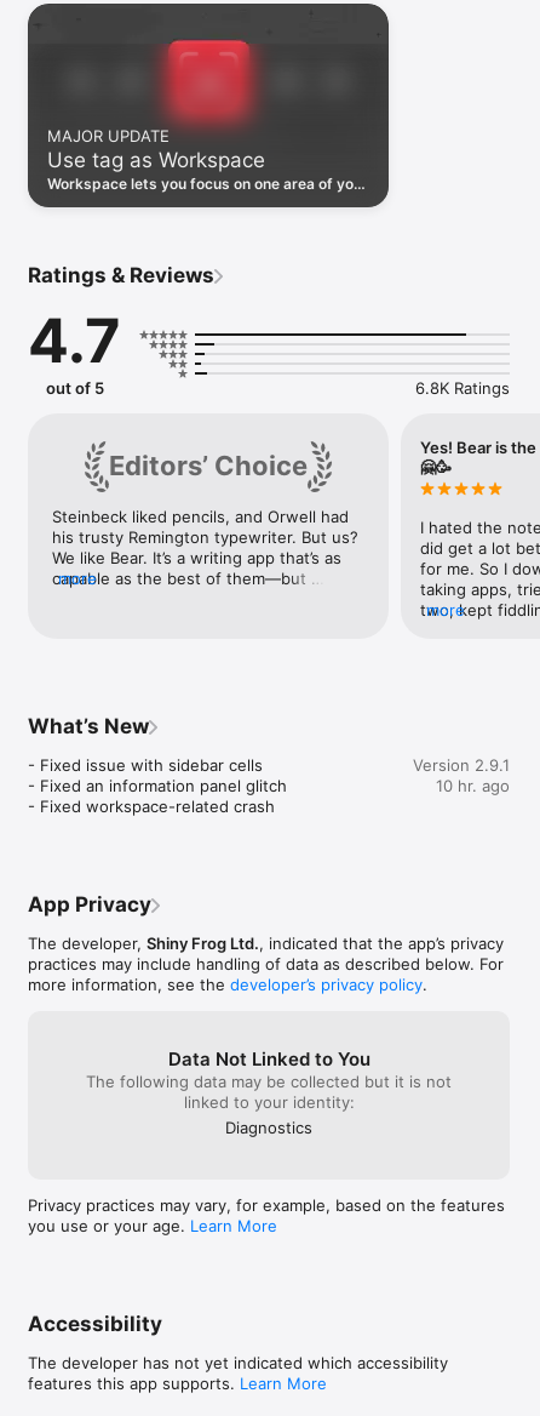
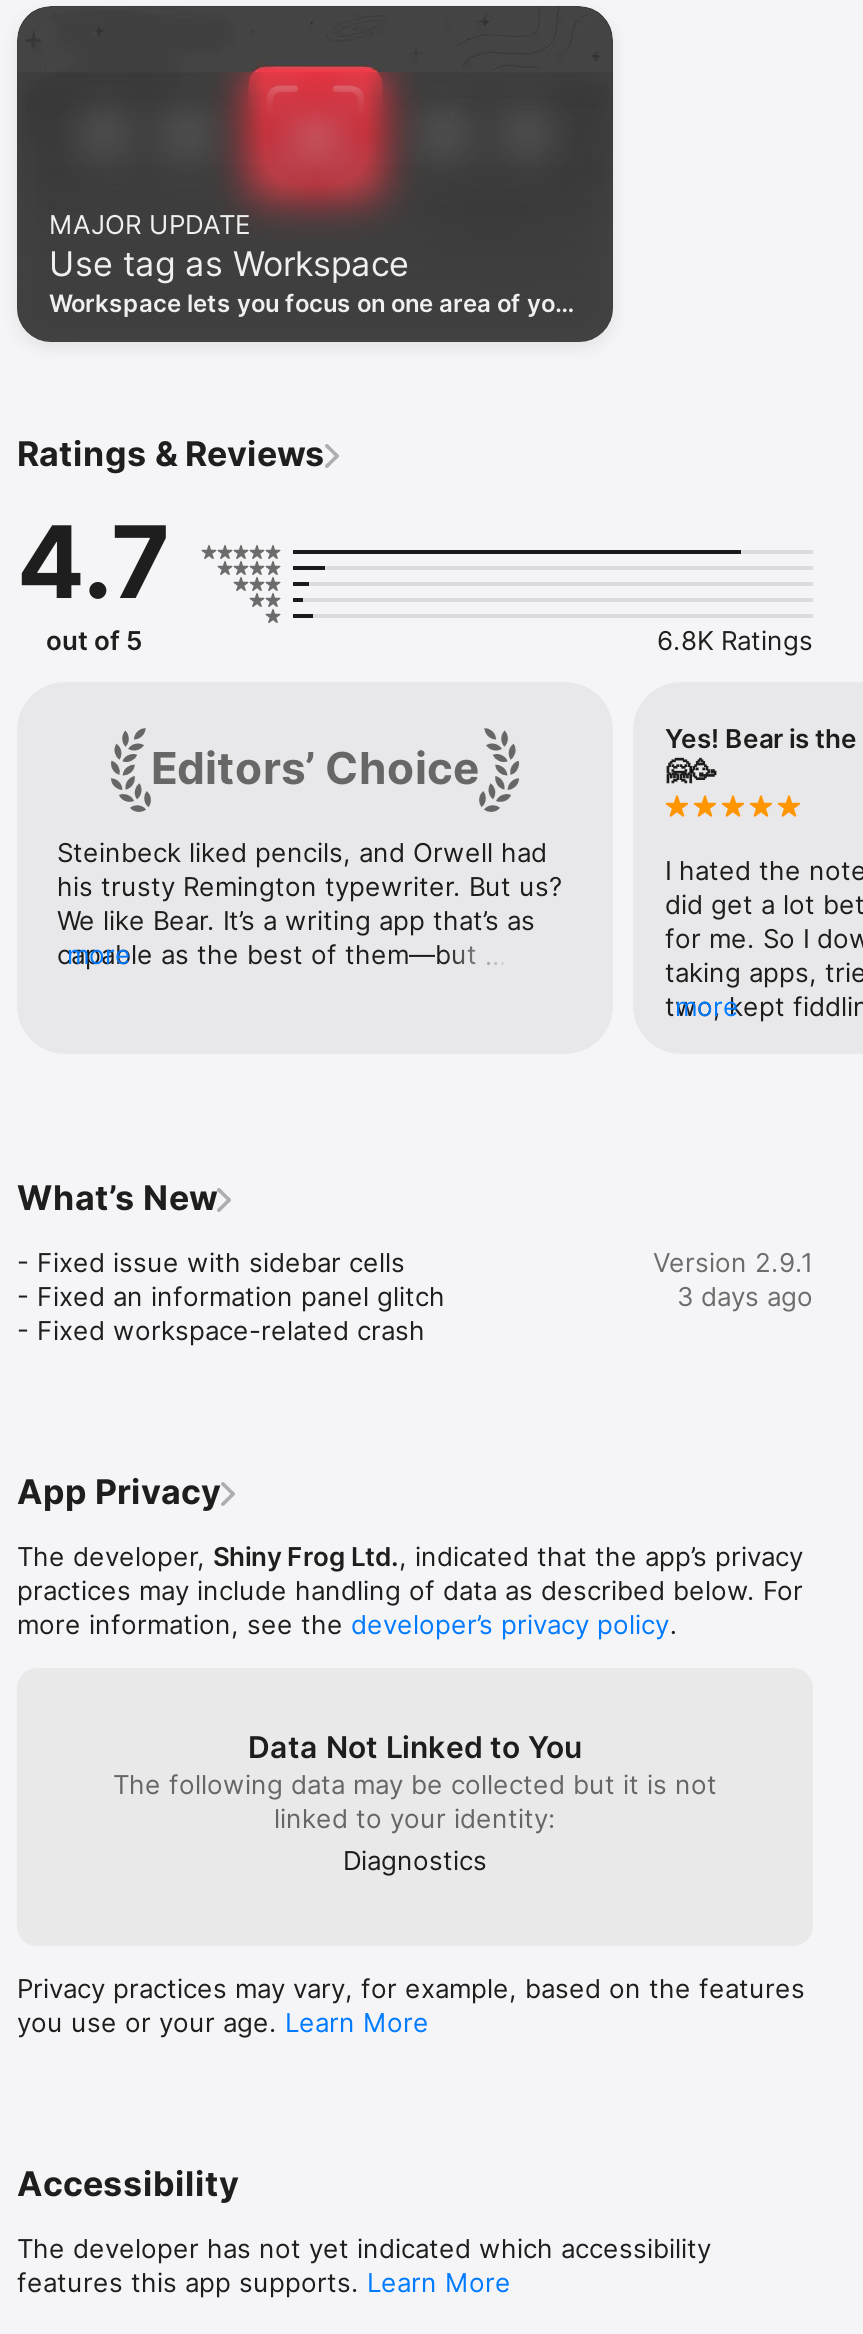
[436,776,510,795] 10 hr. ago -> [677,1280,813,1312] 3 days ago

